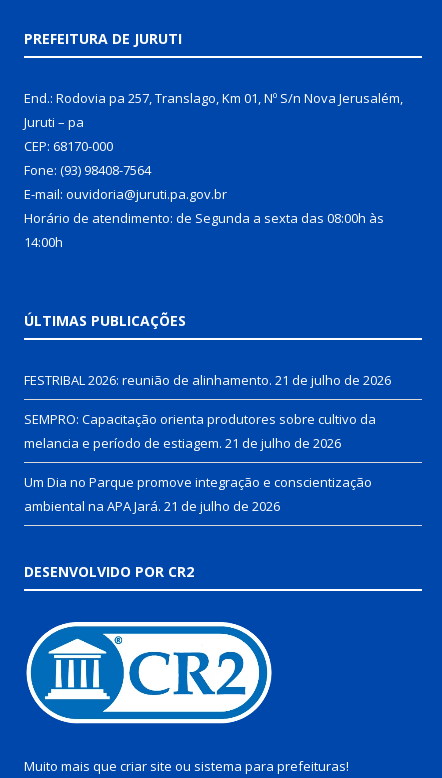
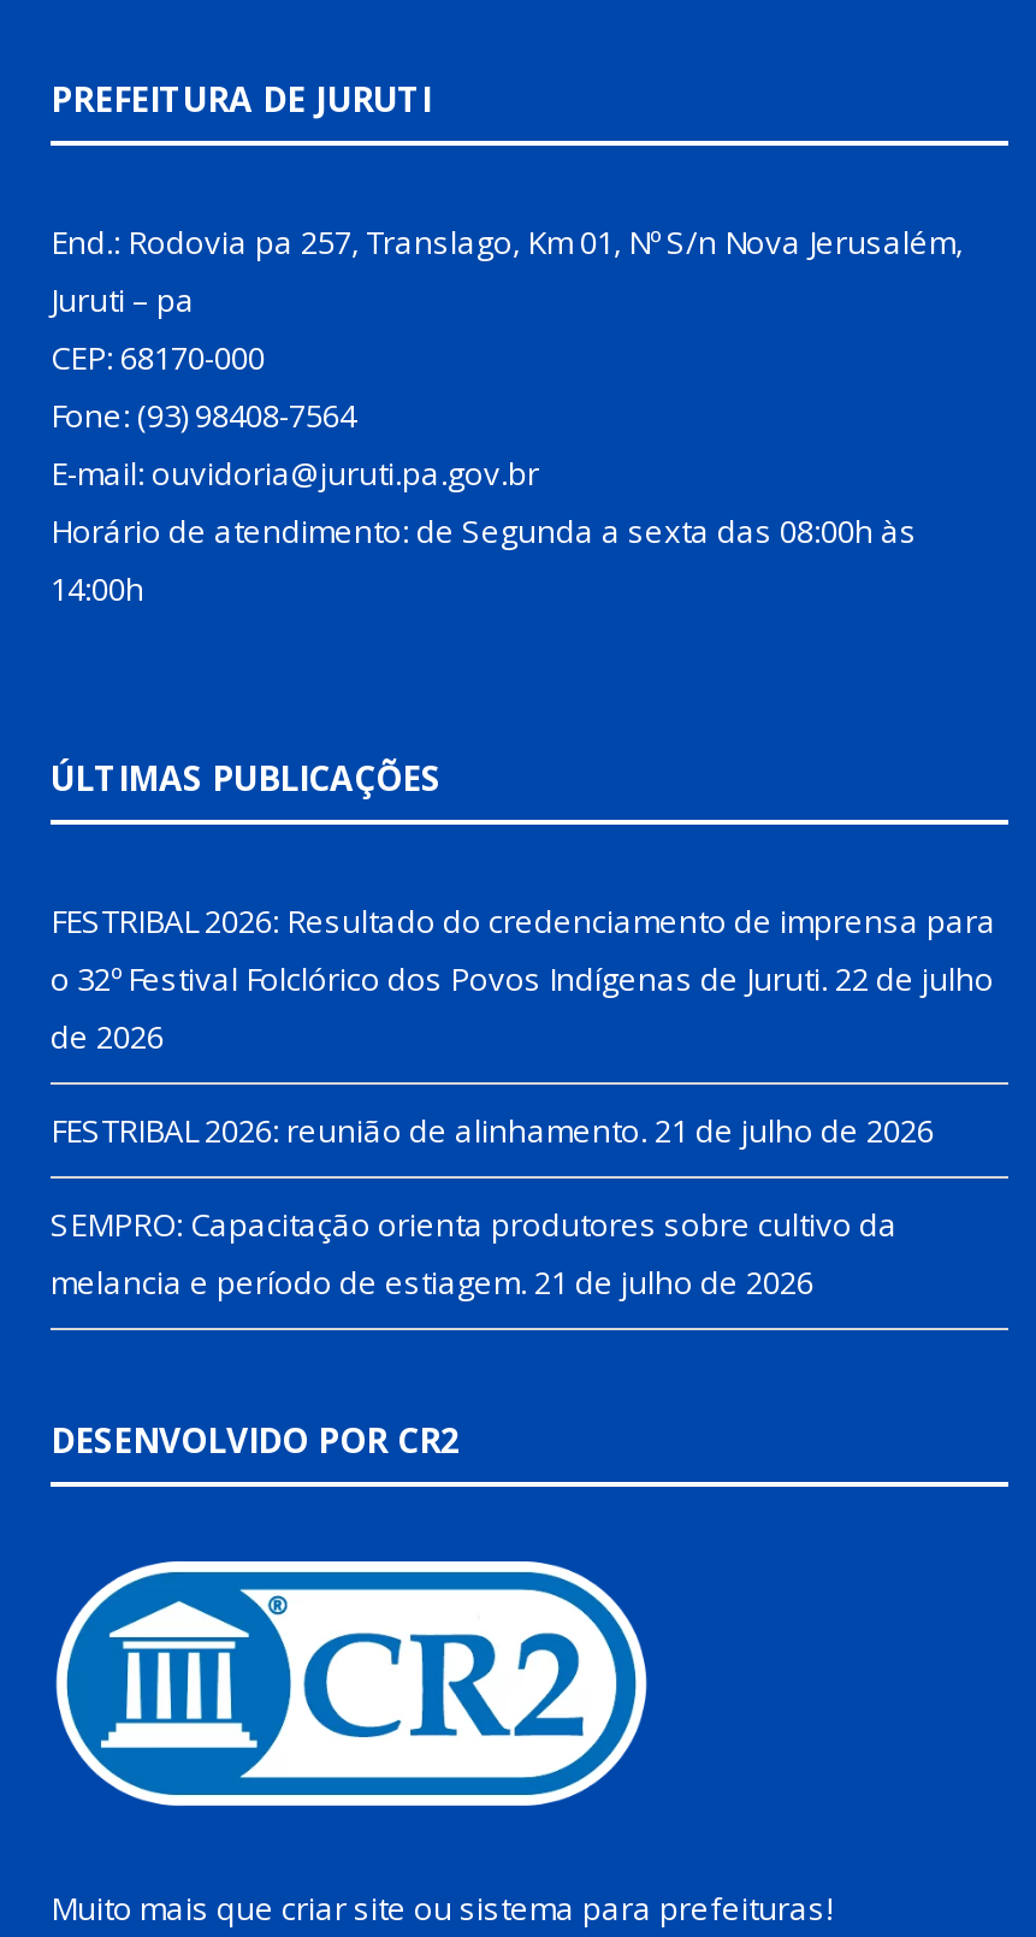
none -> [51,898,996,1057] FESTRIBAL 2026: Resultado do credenciamento de imprensa para | o 32º Festival Folclórico dos Povos Indígenas de Juruti. 22 de julho | de 2026
moved [24,370,391,451] -> [51,1108,934,1303]: FESTRIBAL 2026: reunião de alinhamento. 21 de julho de 2026 | SEMPRO: Capacitação orienta produtores sobre cultivo da | melancia e período de estiagem. 21 de julho de 2026
[24,472,372,514] Um Dia no Parque promove integração e conscientização | ambiental na APA Jará. 21 de julho de 2026 -> none

